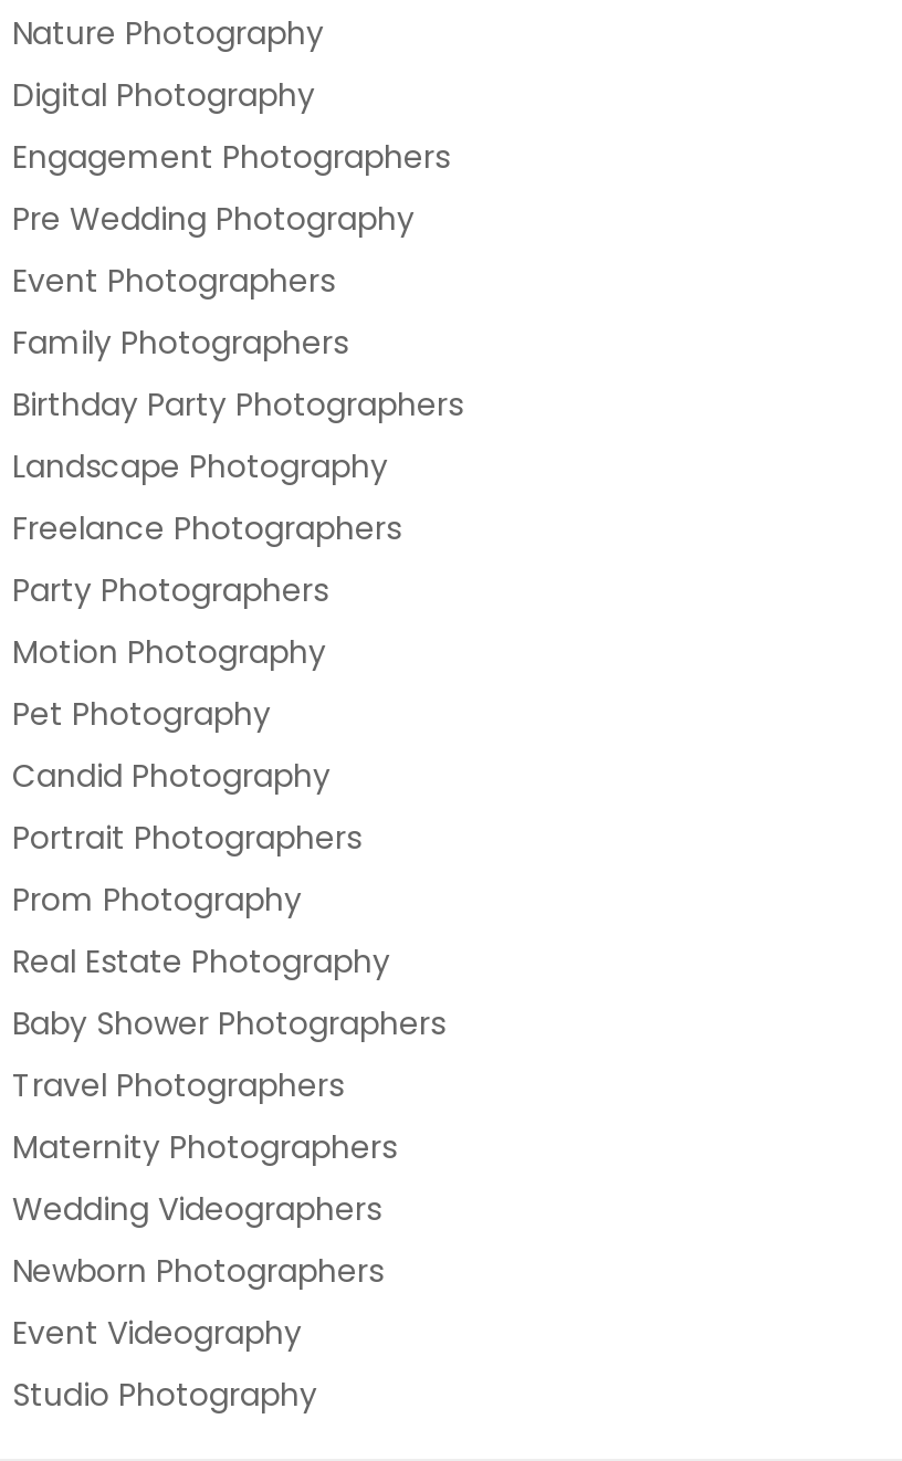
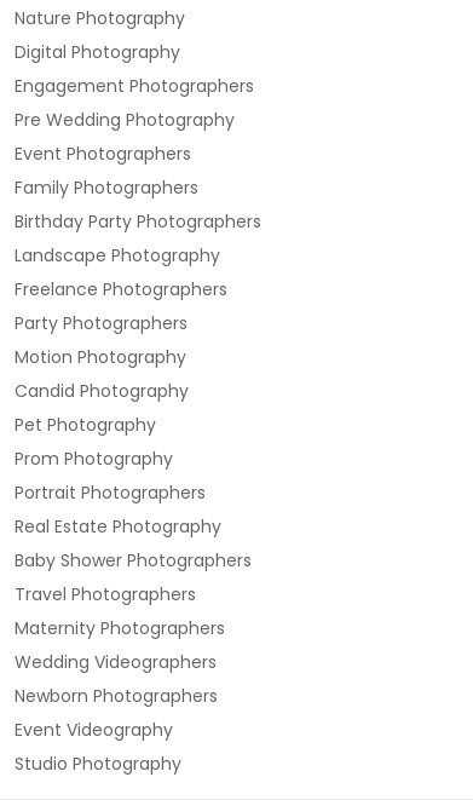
moved [12,692,271,736] -> [15,413,156,437]: Pet Photography
moved [12,753,331,798] -> [15,379,189,403]: Candid Photography
moved [12,815,361,860] -> [15,480,206,505]: Portrait Photographers
moved [12,877,302,921] -> [15,446,173,471]: Prom Photography

